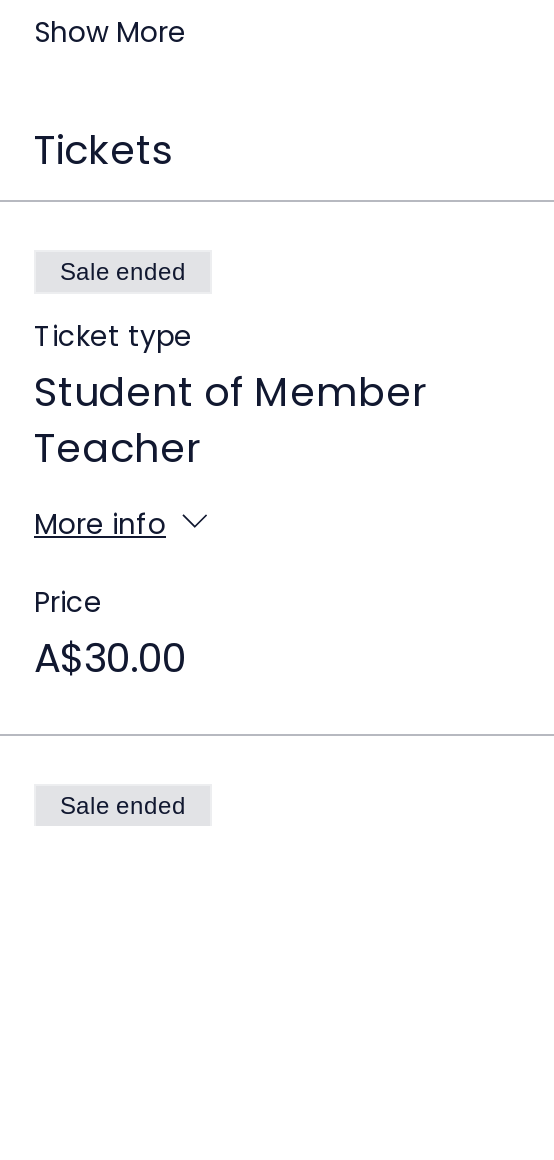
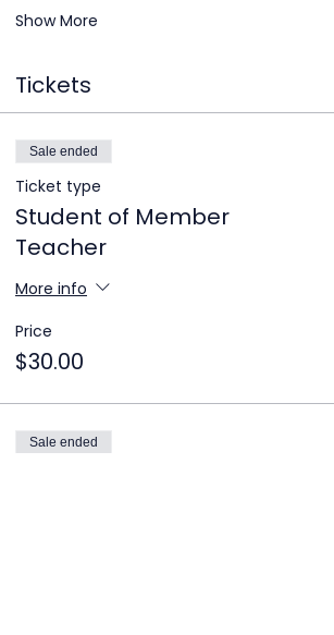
[34,630,186,686] A$30.00 -> [15,346,84,377] $30.00

